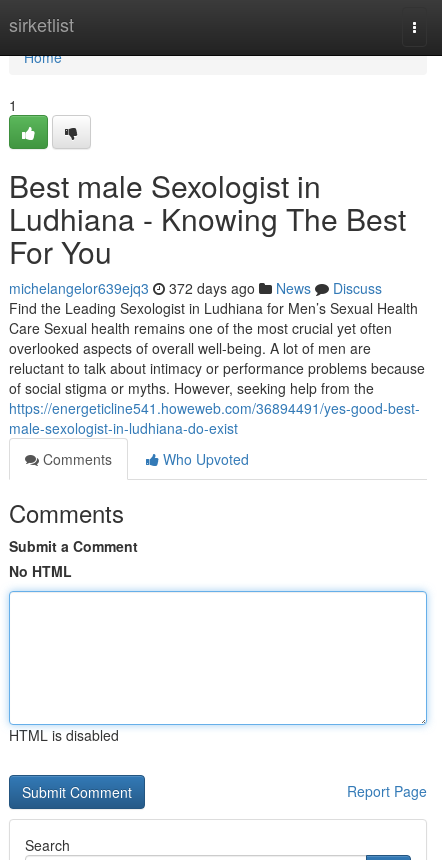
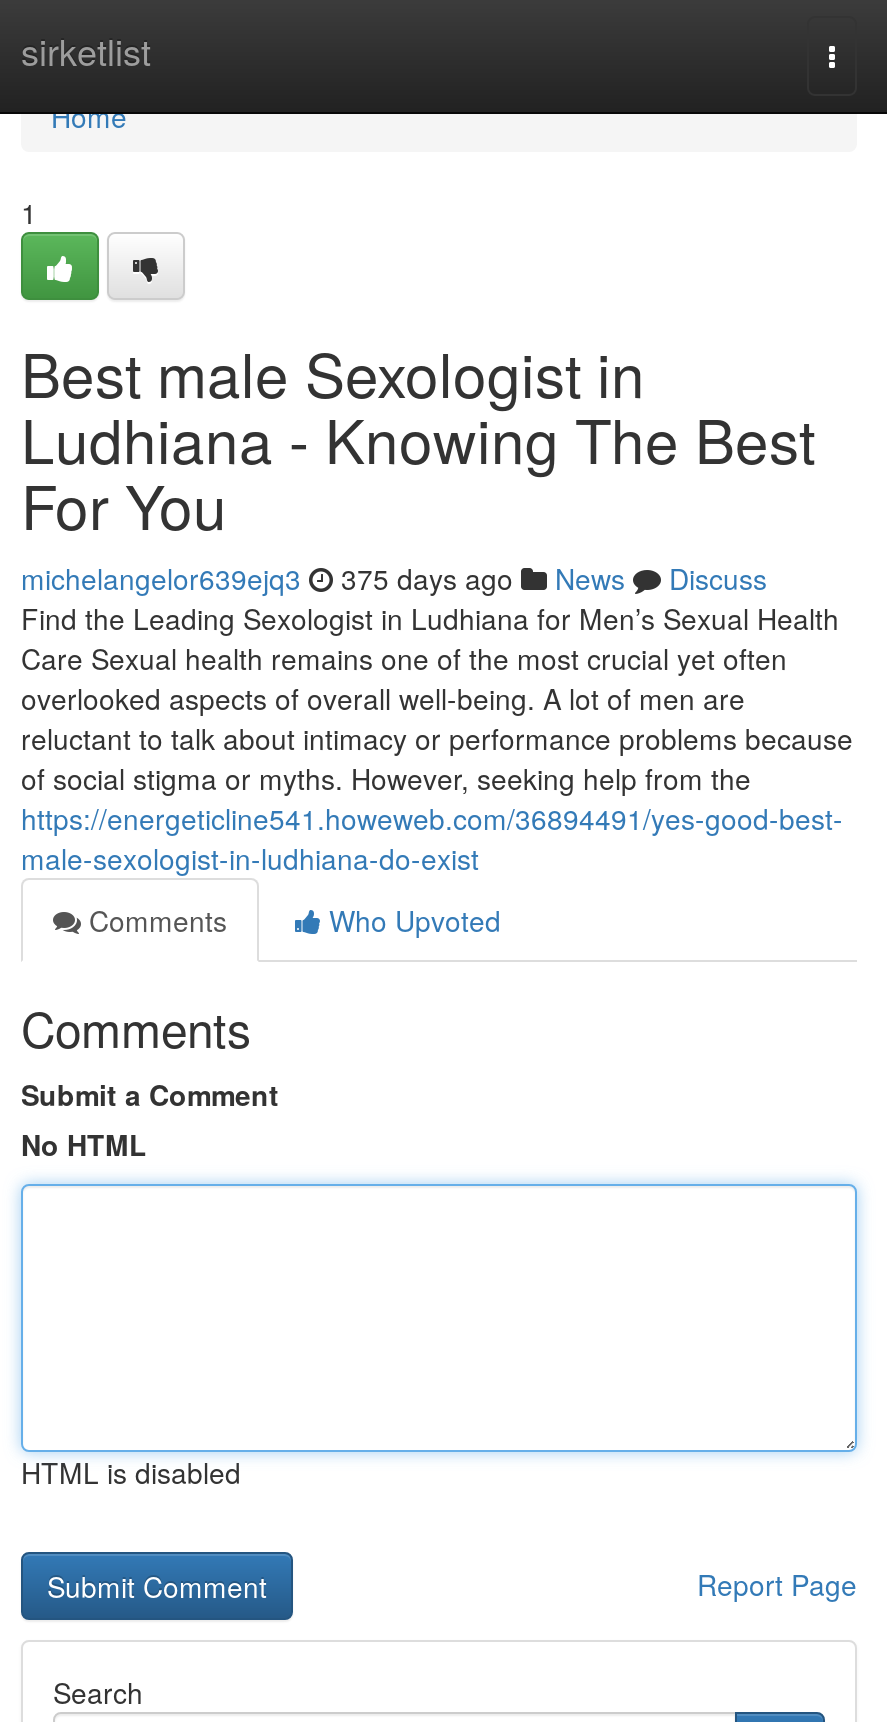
[9,278,382,298] michelangelor639ejq3 372 days ago News Discuss -> [21,558,767,598] michelangelor639ejq3 375 days ago News Discuss

